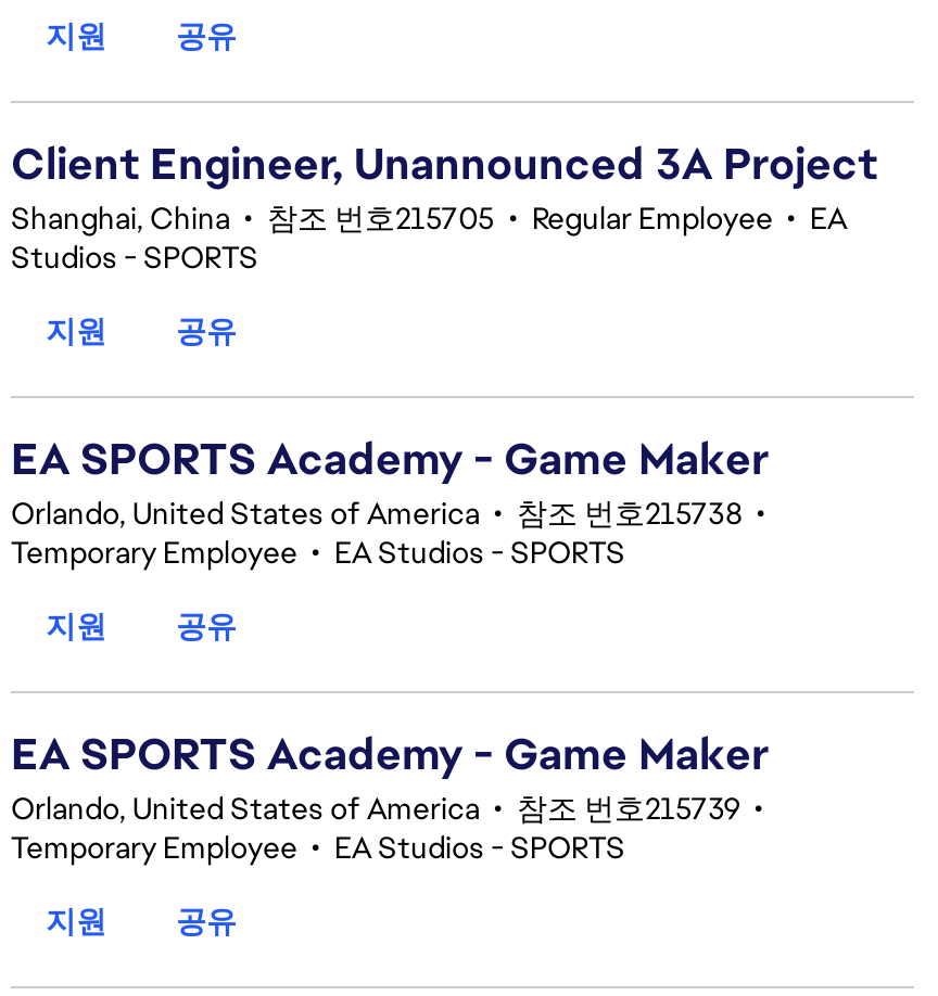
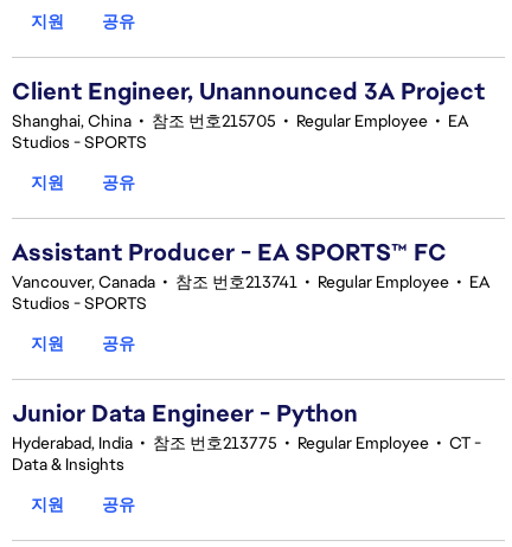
[11,431,773,572] EA SPORTS Academy - Game Maker | Orlando, United States of America • 참조 번호215738 • | Temporary Employee • EA Studios - SPORTS -> [12,237,489,314] Assistant Producer - EA SPORTS™ FC | Vancouver, Canada • 참조 번호213741 • Regular Employee • EA | Studios - SPORTS
[11,726,771,867] EA SPORTS Academy - Game Maker | Orlando, United States of America • 참조 번호215739 • | Temporary Employee • EA Studios - SPORTS -> [12,398,481,475] Junior Data Engineer - Python | Hyderabad, India • 참조 번호213775 • Regular Employee • CT - | Data & Insights

